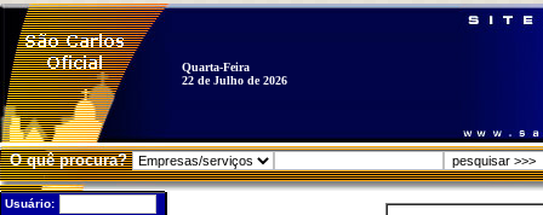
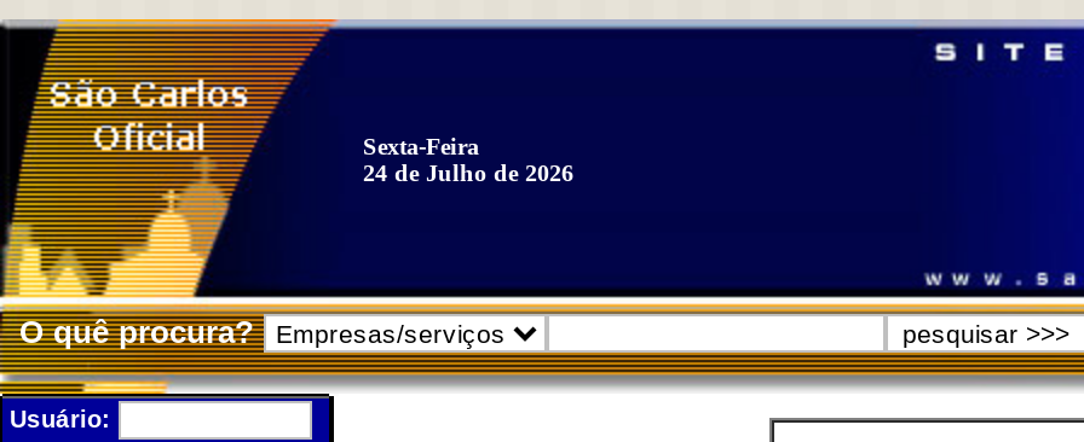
[182,60,287,87] Quarta-Feira | 22 de Julho de 2026 -> [363,133,573,186] Sexta-Feira | 24 de Julho de 2026

